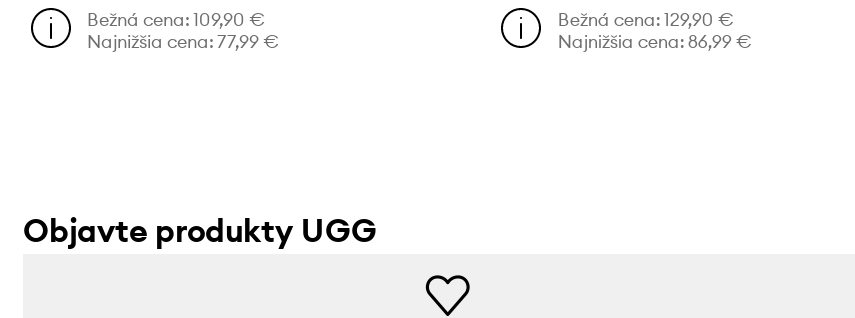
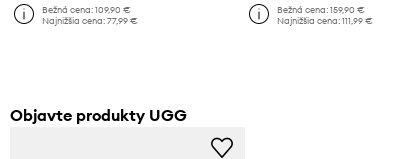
[558,9,734,31] Bežná cena: 129,90 € -> [277,4,365,15] Bežná cena: 159,90 €
[558,31,752,53] Najnižšia cena: 86,99 € -> [277,15,373,26] Najnižšia cena: 111,99 €

